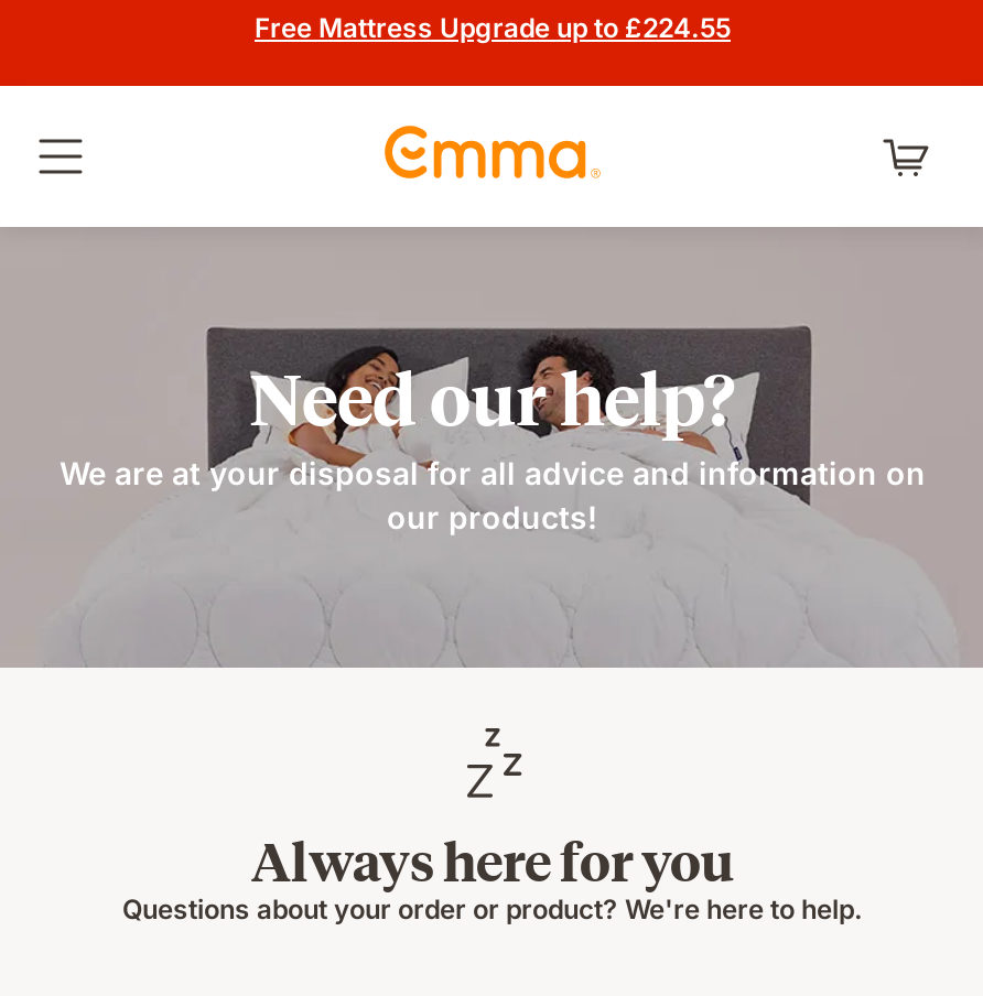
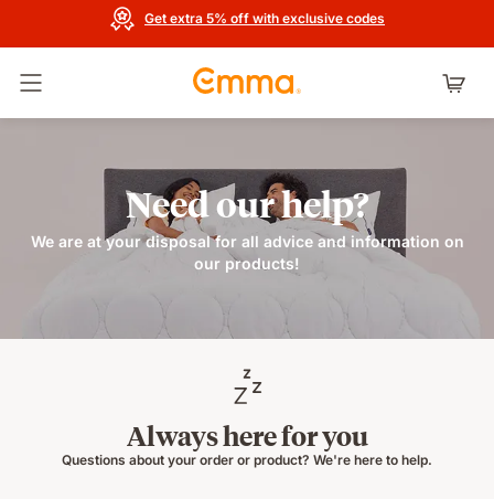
[255,11,731,44] Free Mattress Upgrade up to £224.55 -> [144,10,385,26] Get extra 5% off with exclusive codes

